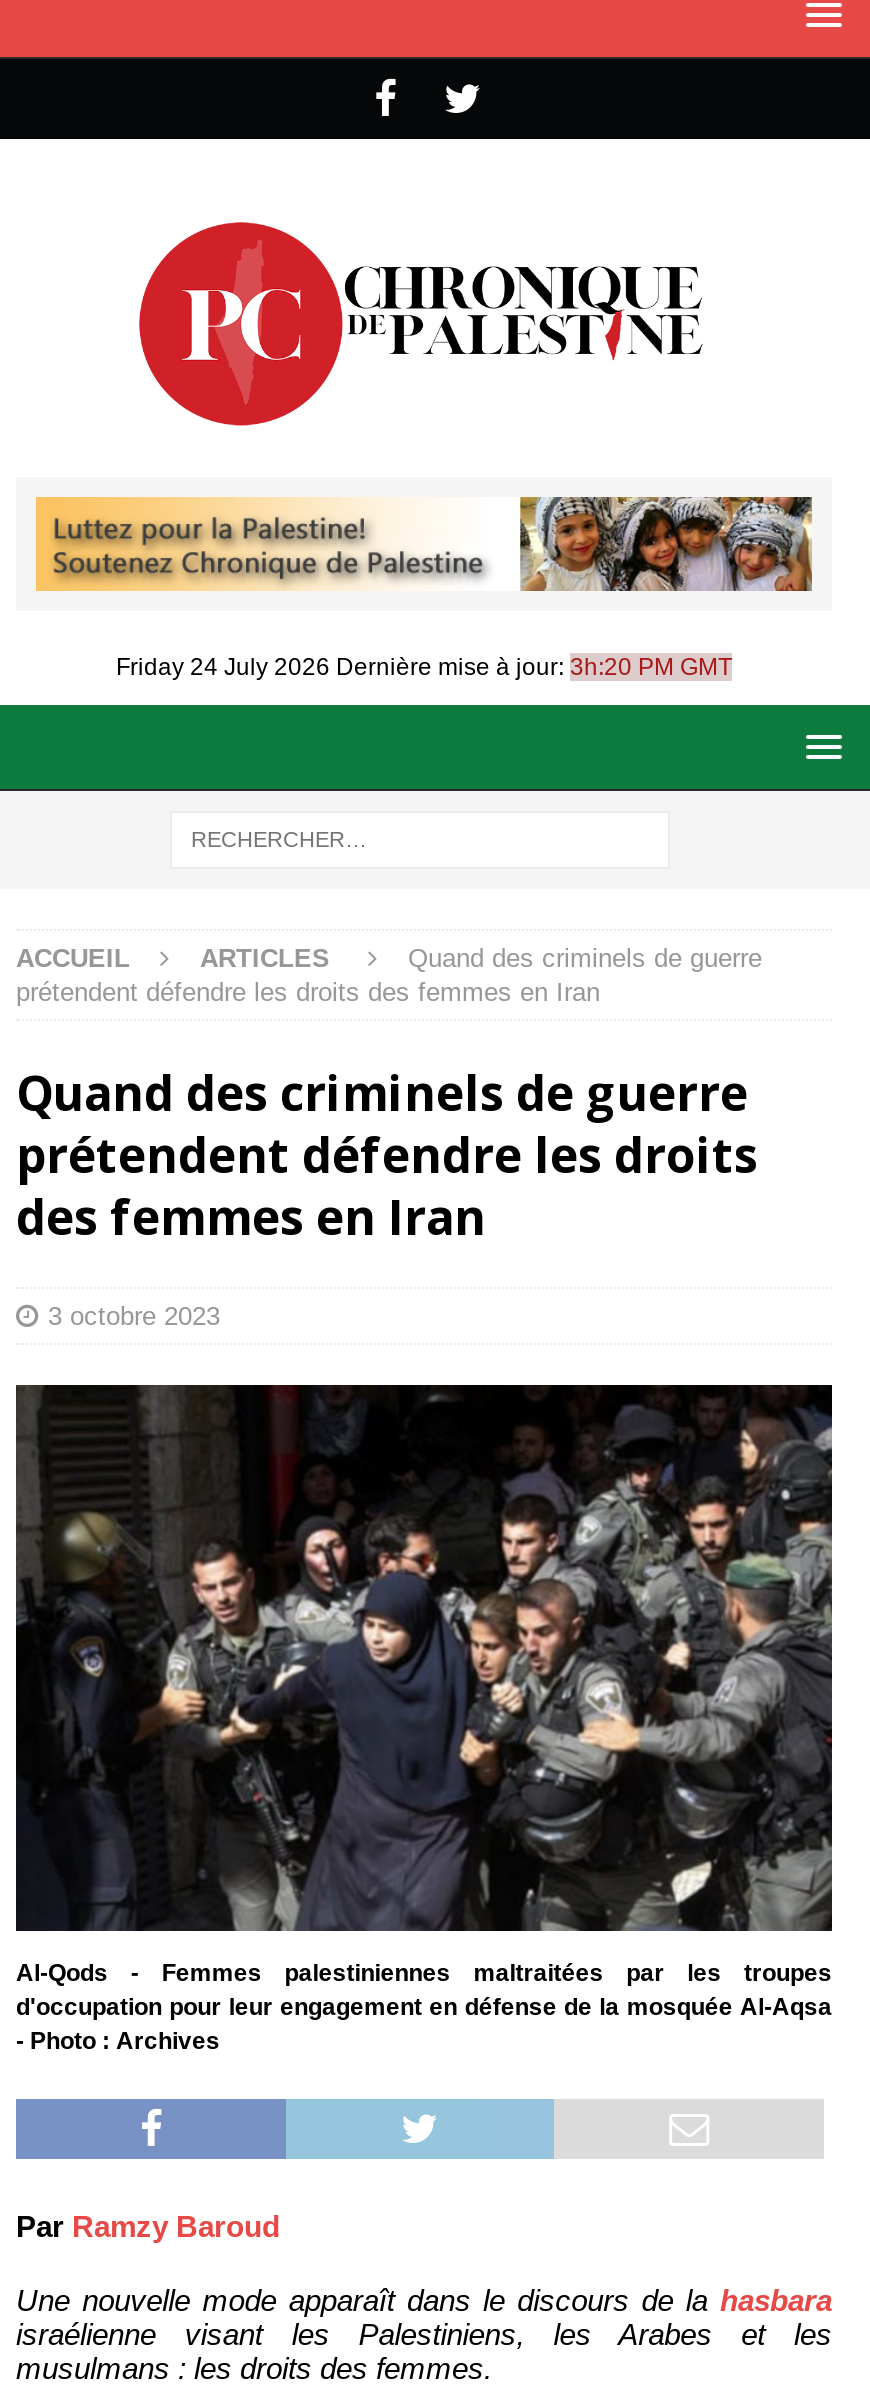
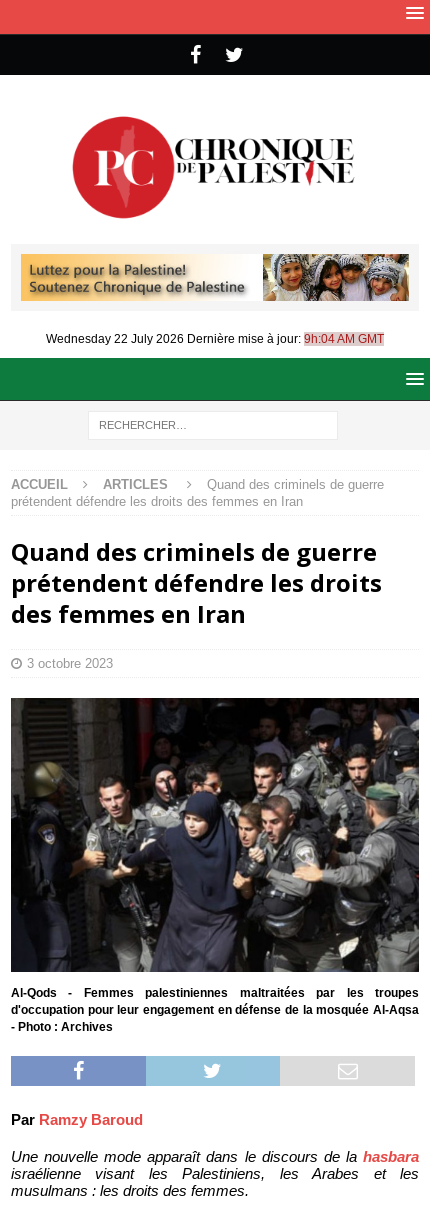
[116,652,732,680] Friday 24 July 2026 Dernière mise à jour: 3h:20 PM GMT -> [46,332,384,346] Wednesday 22 July 2026 Dernière mise à jour: 9h:04 AM GMT

